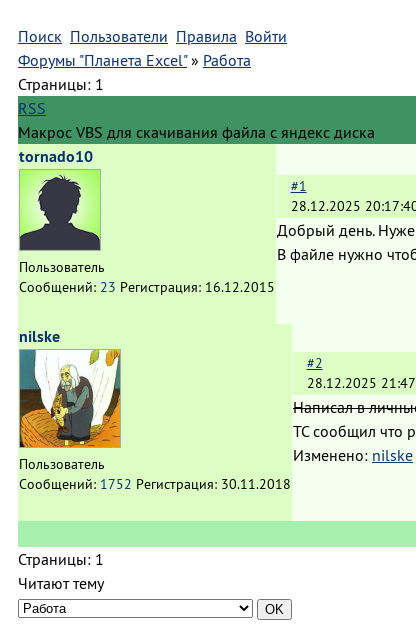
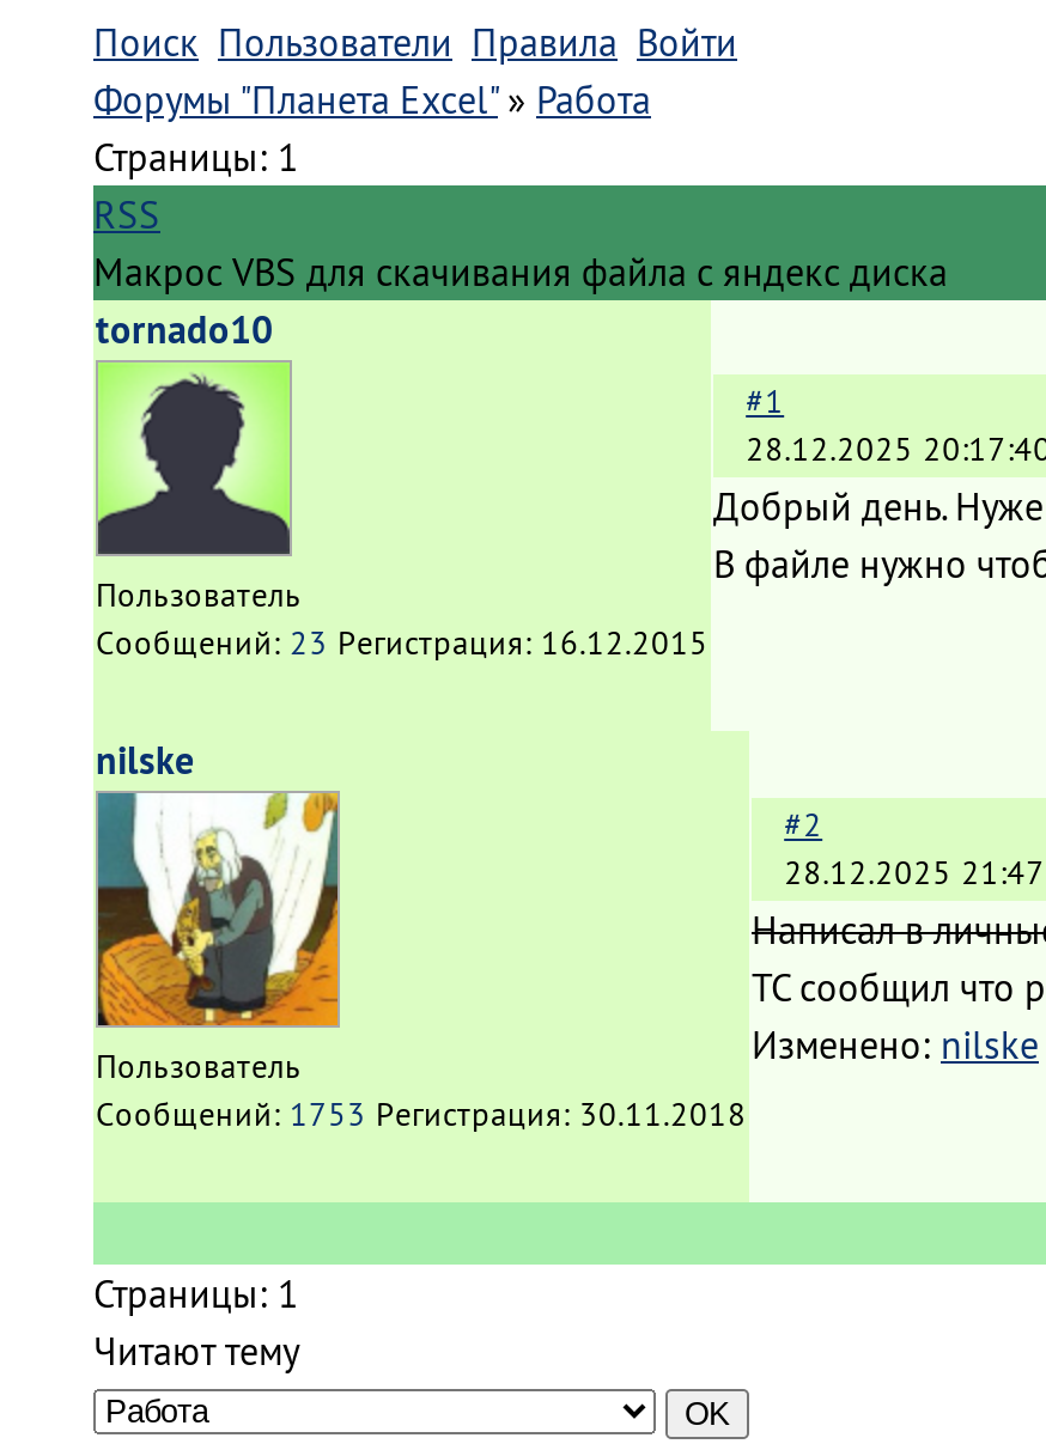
[19,475,291,493] Сообщений: 1752 Регистрация: 30.11.2018 -> [96,1092,747,1135] Сообщений: 1753 Регистрация: 30.11.2018

